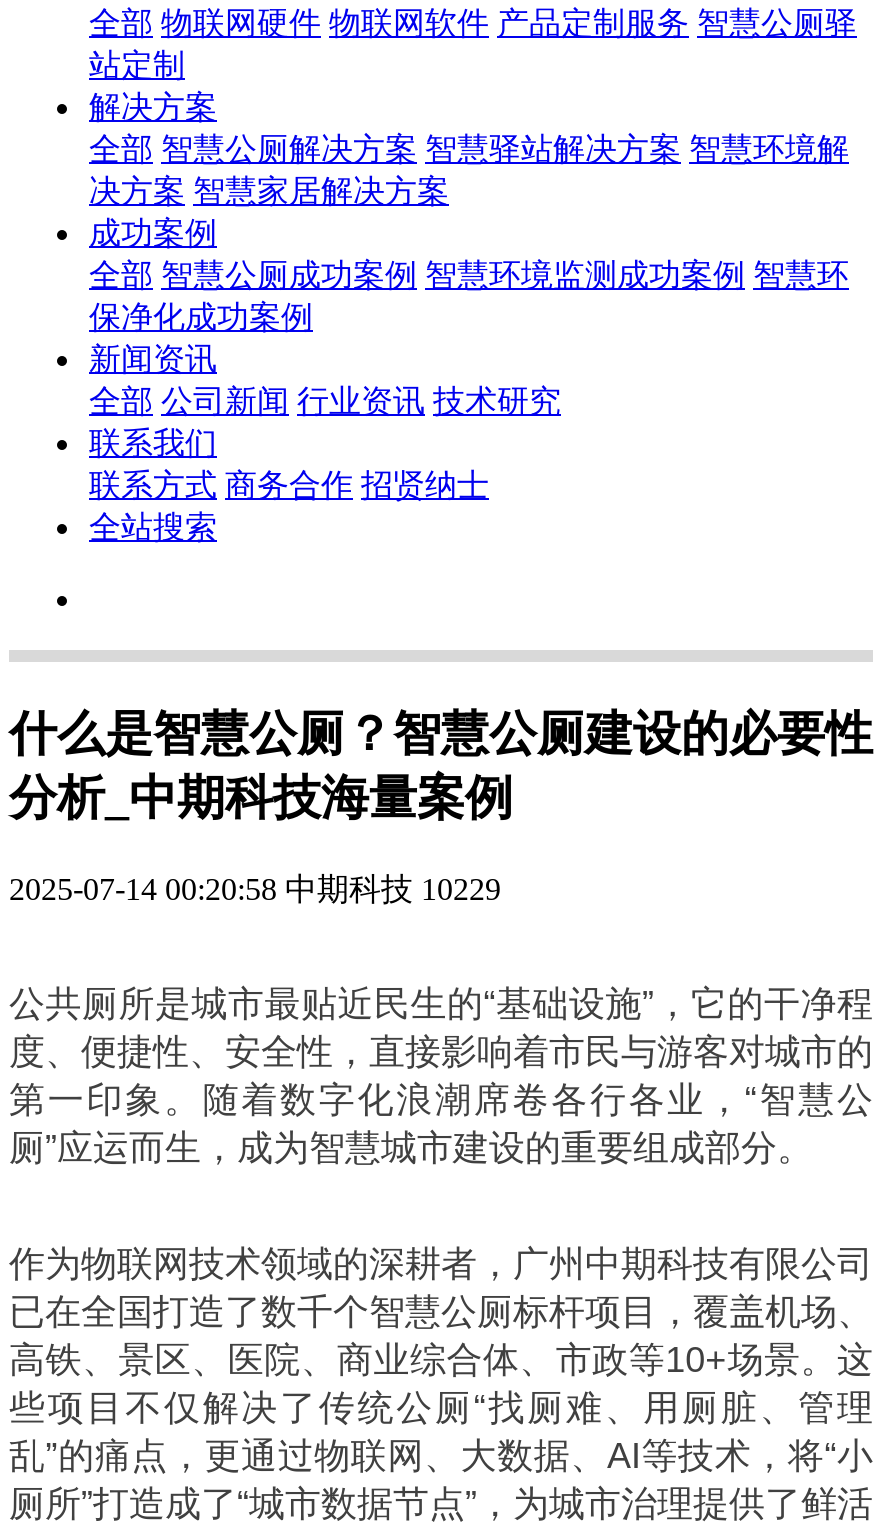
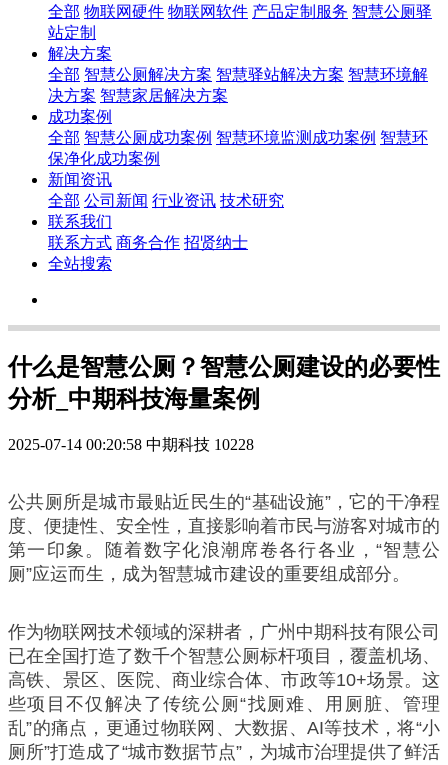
[9,872,501,906] 2025-07-14 00:20:58 中期科技 10229 -> [8,436,254,453] 2025-07-14 00:20:58 中期科技 10228

